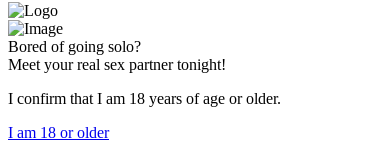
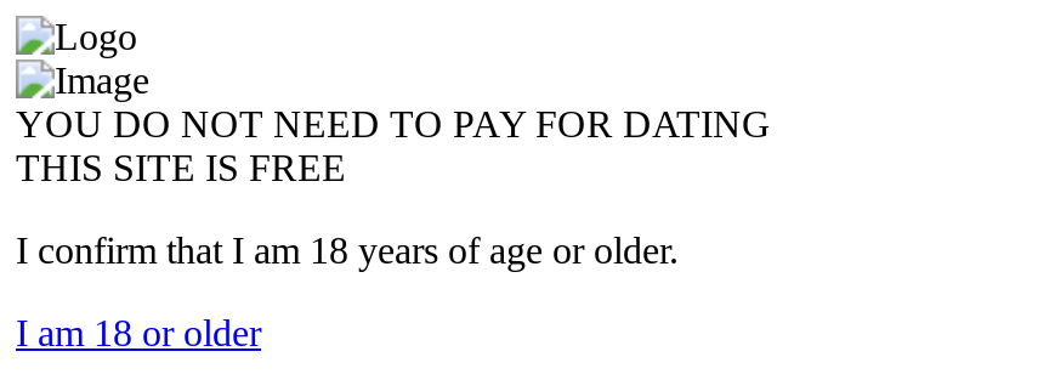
[8,38,226,73] Bored of going solo? | Meet your real sex partner tonight! -> [16,103,771,188] YOU DO NOT NEED TO PAY FOR DATING | THIS SITE IS FREE

